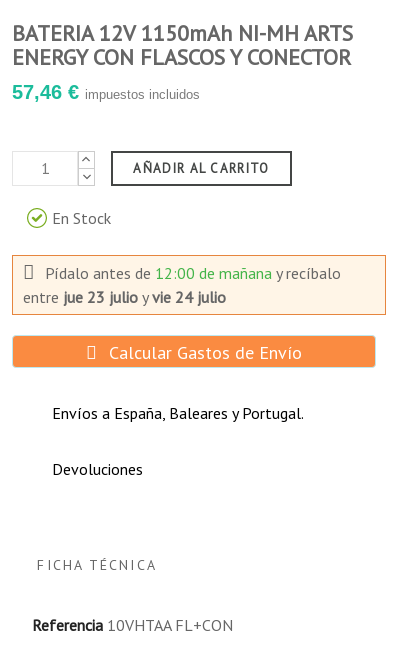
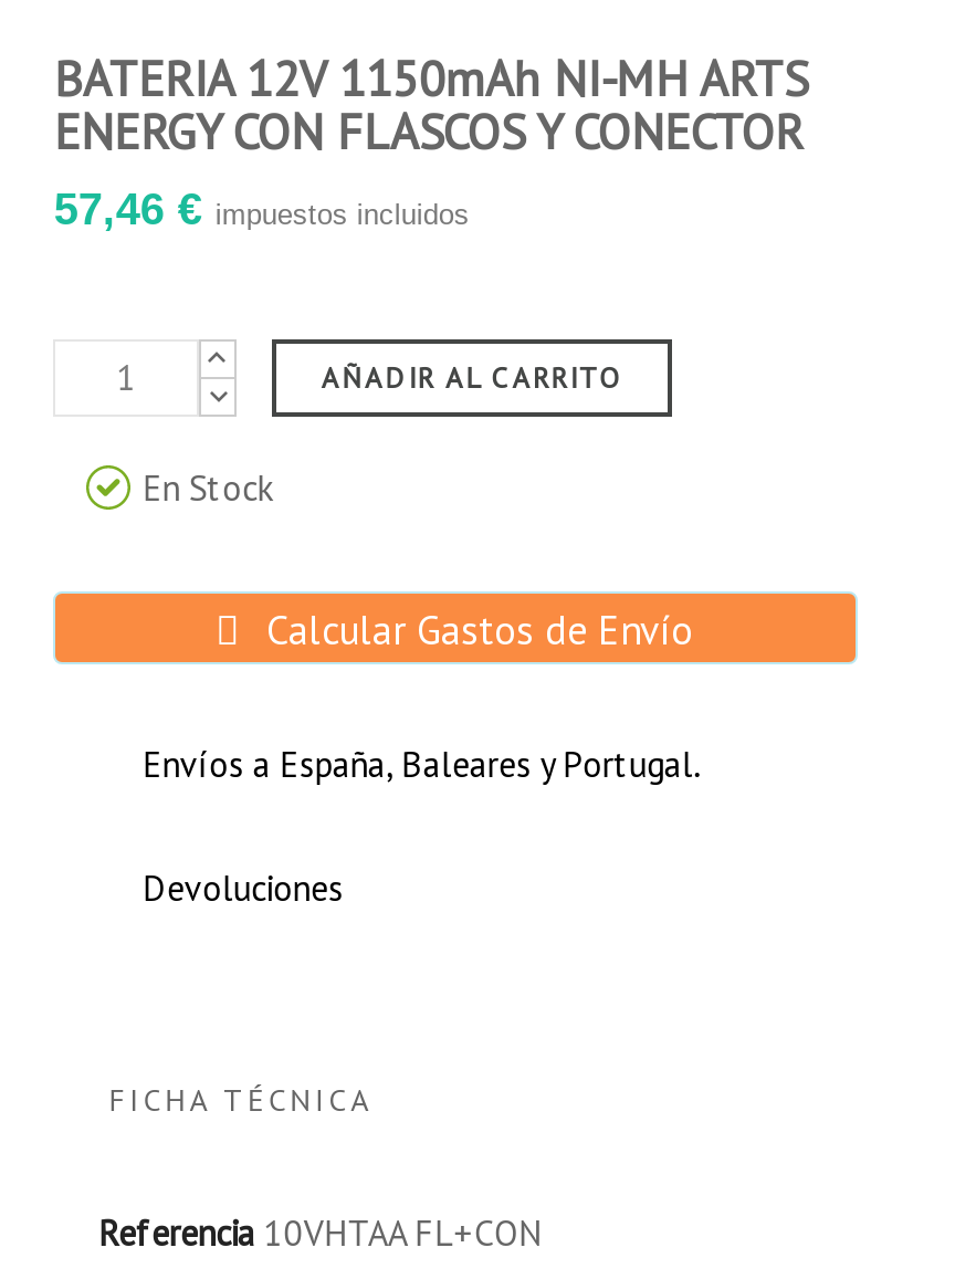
[23,263,341,307] Pídalo antes de 12:00 de mañana y recíbalo | entre jue 23 julio yvie 24 julio -> none

